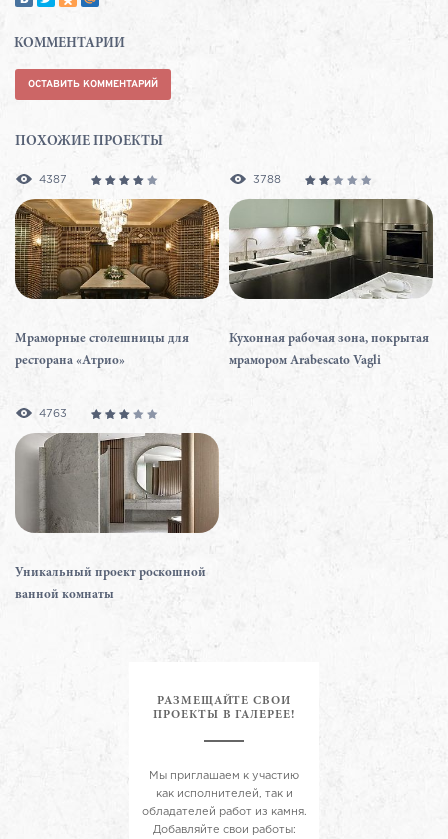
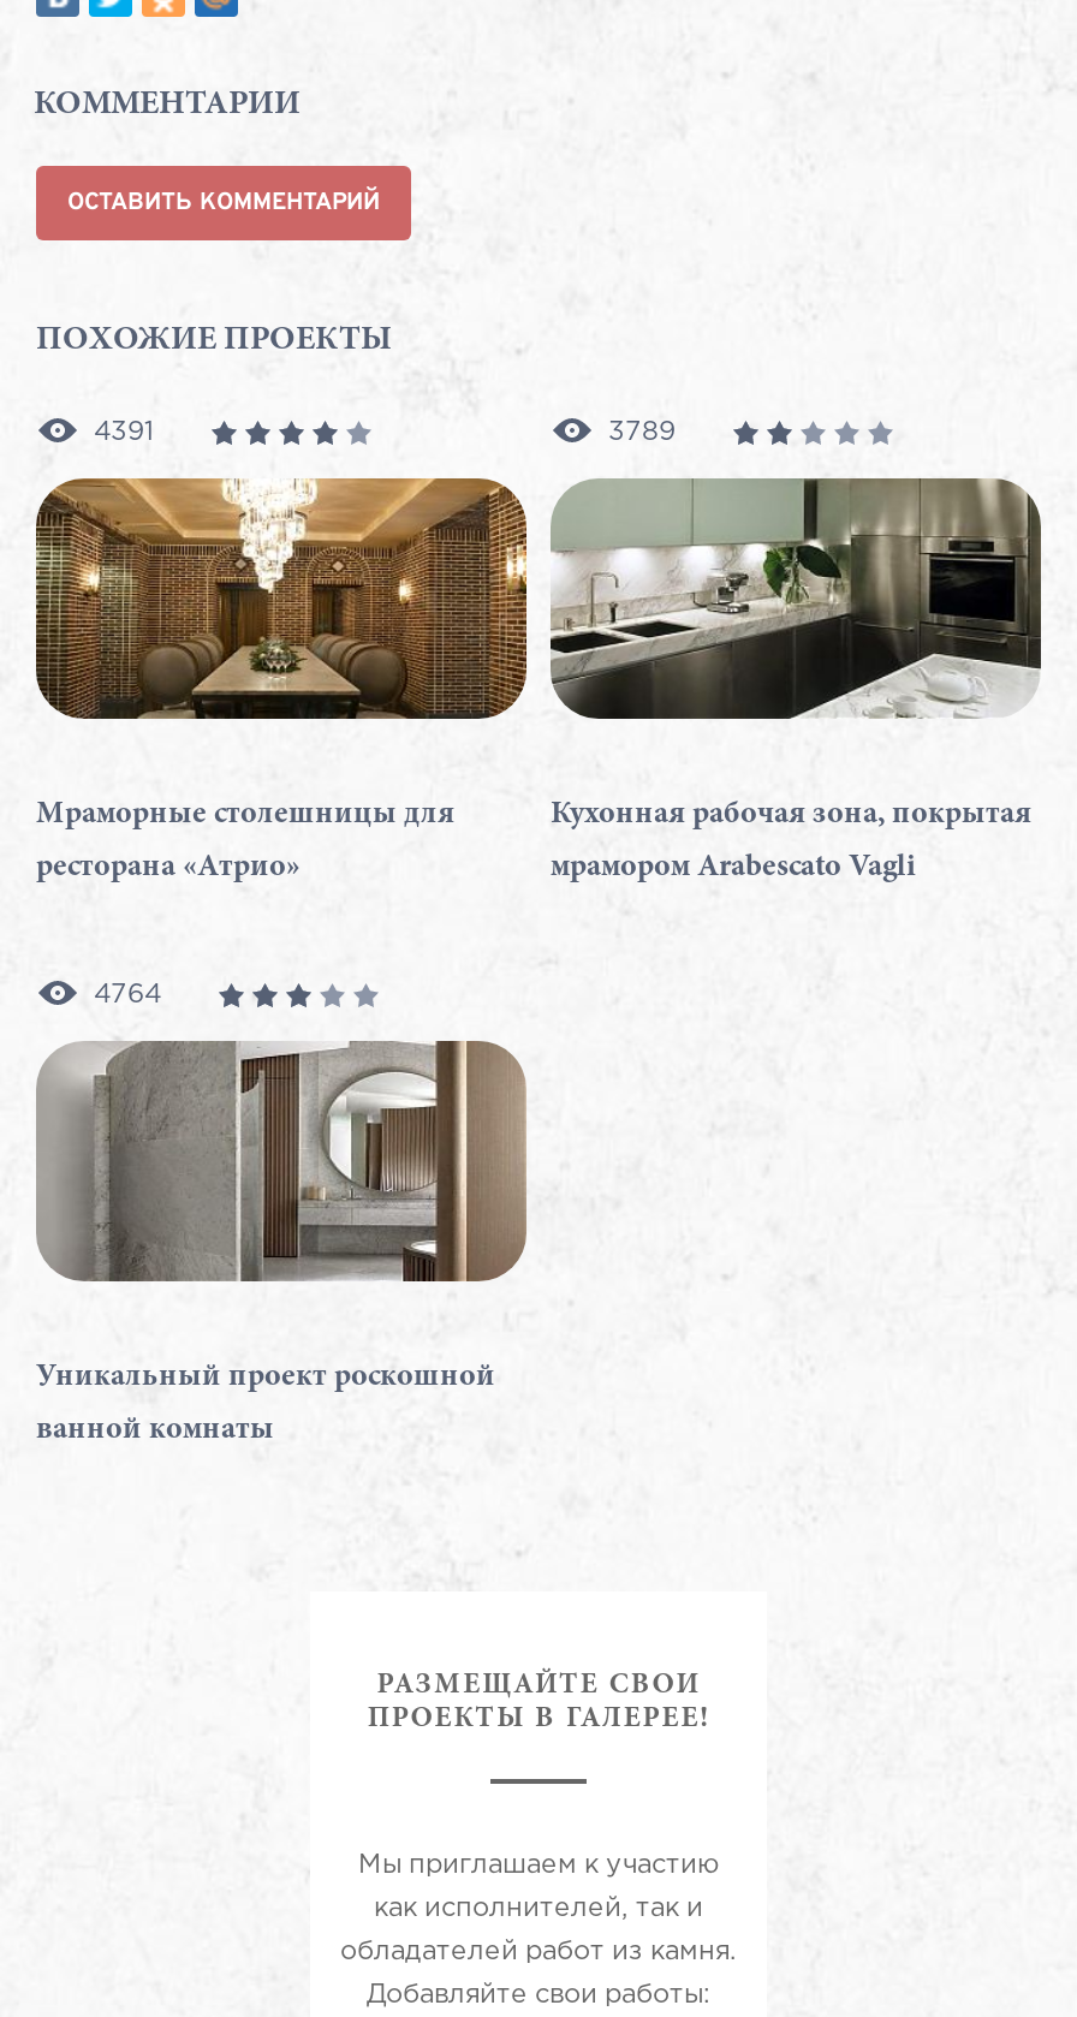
[39,175,67,185] 4387 -> [94,421,154,445] 4391
[253,175,281,185] 3788 -> [608,421,676,445] 3789
[39,409,67,419] 4763 -> [94,983,161,1007] 4764

